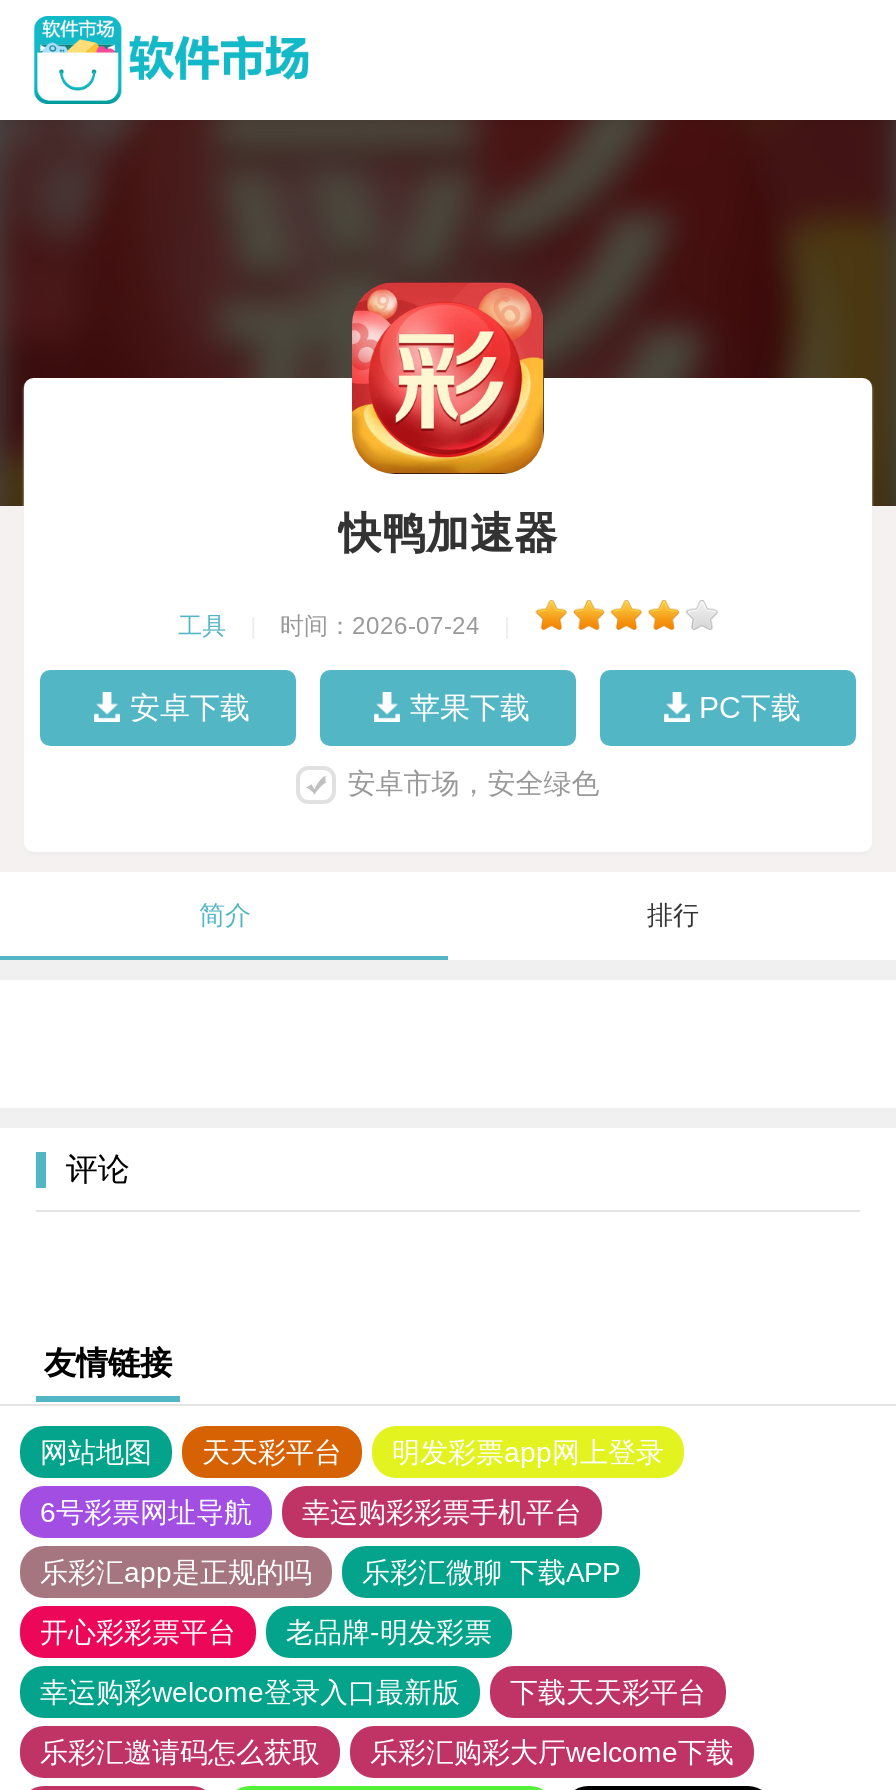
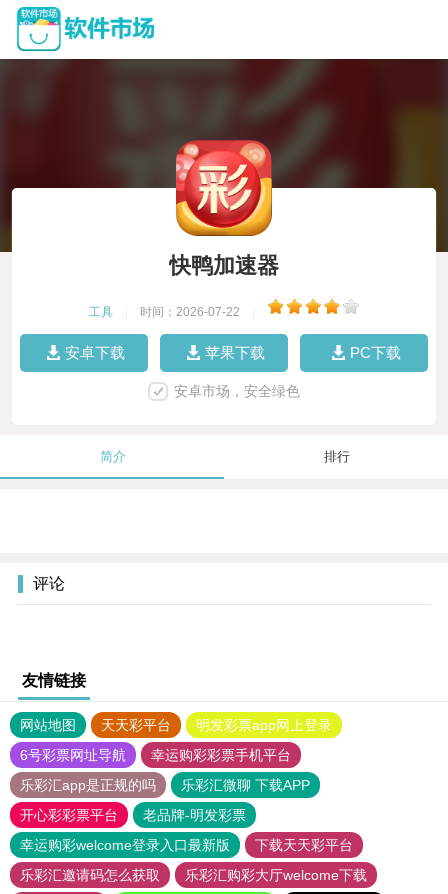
[280,612,480,640] 时间：2026-07-24 -> [140,305,240,319] 时间：2026-07-22

